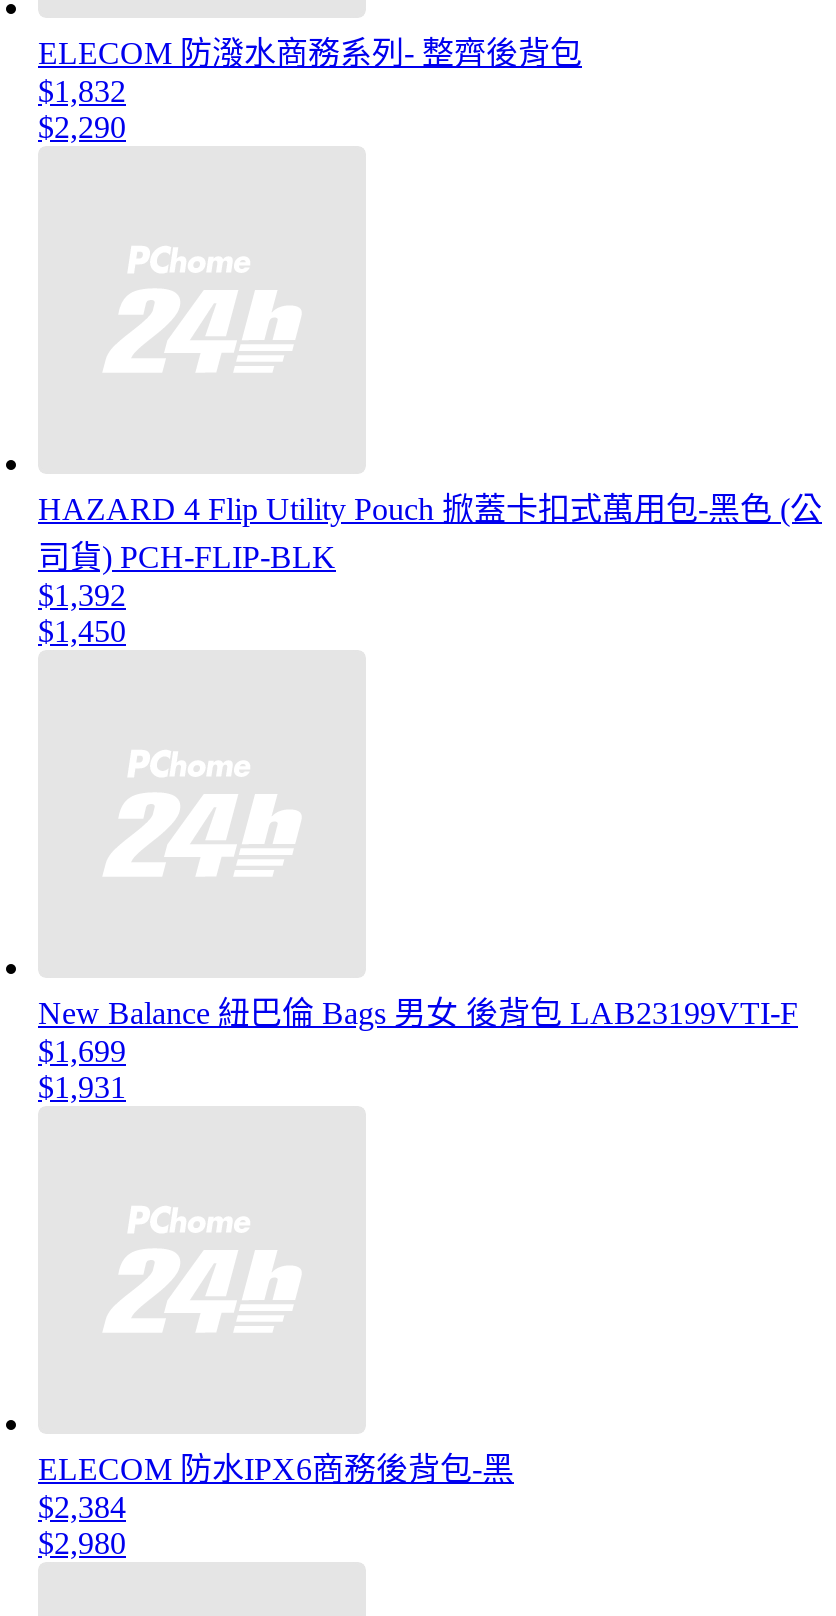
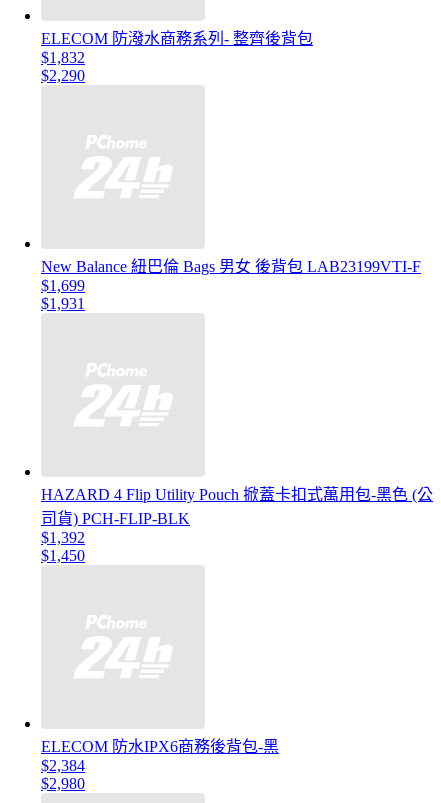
moved [38,493,822,649] -> [41,486,433,564]: HAZARD 4 Flip Utility Pouch 掀蓋卡扣式萬用包-黑色 (公 | 司貨) PCH-FLIP-BLK | $1,392 | $1,450
moved [38,997,798,1105] -> [41,258,421,312]: New Balance 紐巴倫 Bags 男女 後背包 LAB23199VTI-F | $1,699 | $1,931

